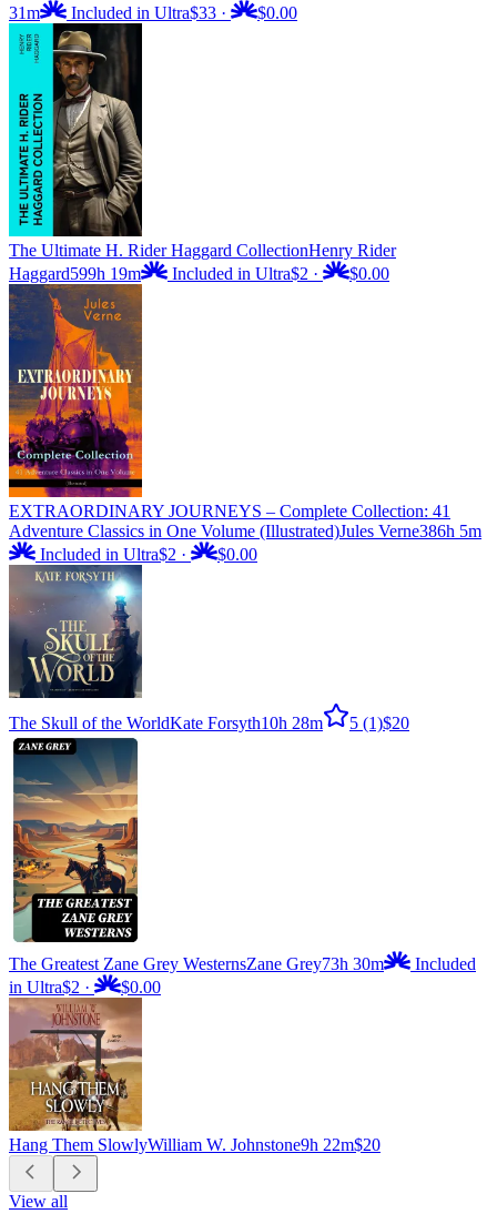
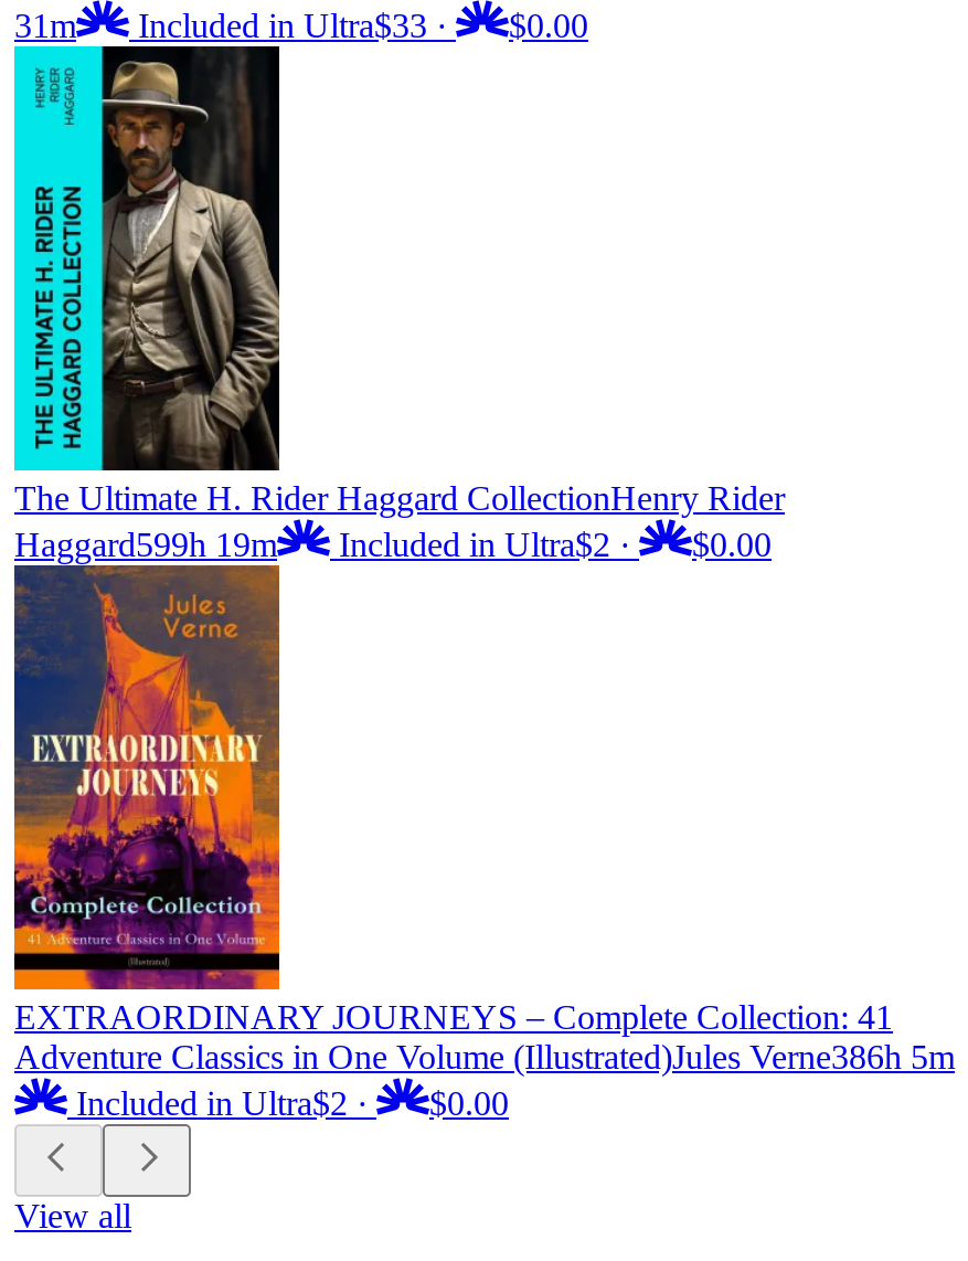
[8,565,409,733] [image] | The Skull of the WorldKate Forsyth10h 28m | 5 (1)$20 -> none
[9,741,476,997] [image] | The Greatest Zane Grey WesternsZane Grey73h 30m | Included | in Ultra$2 · | $0.00 -> none
[8,1005,381,1154] [image] | Hang Them SlowlyWilliam W. Johnstone9h 22m$20 -> none

